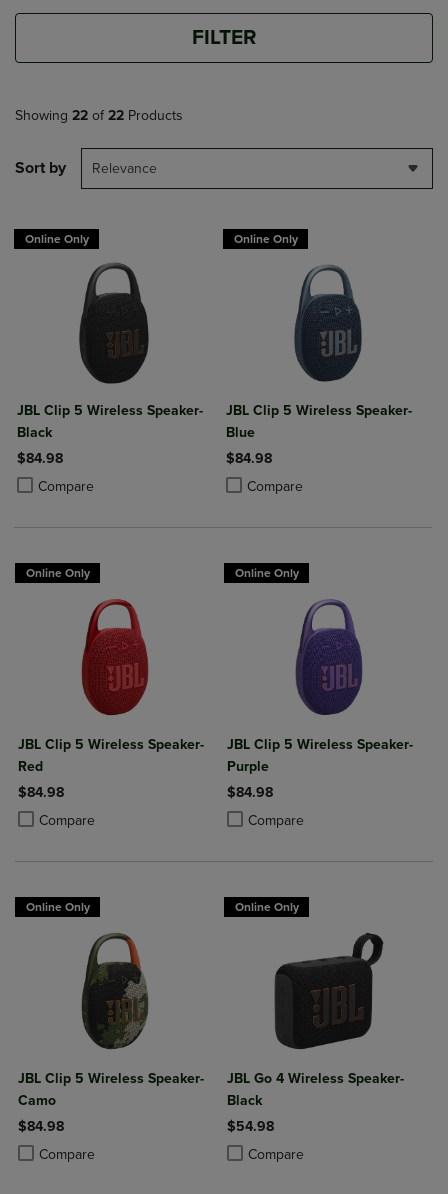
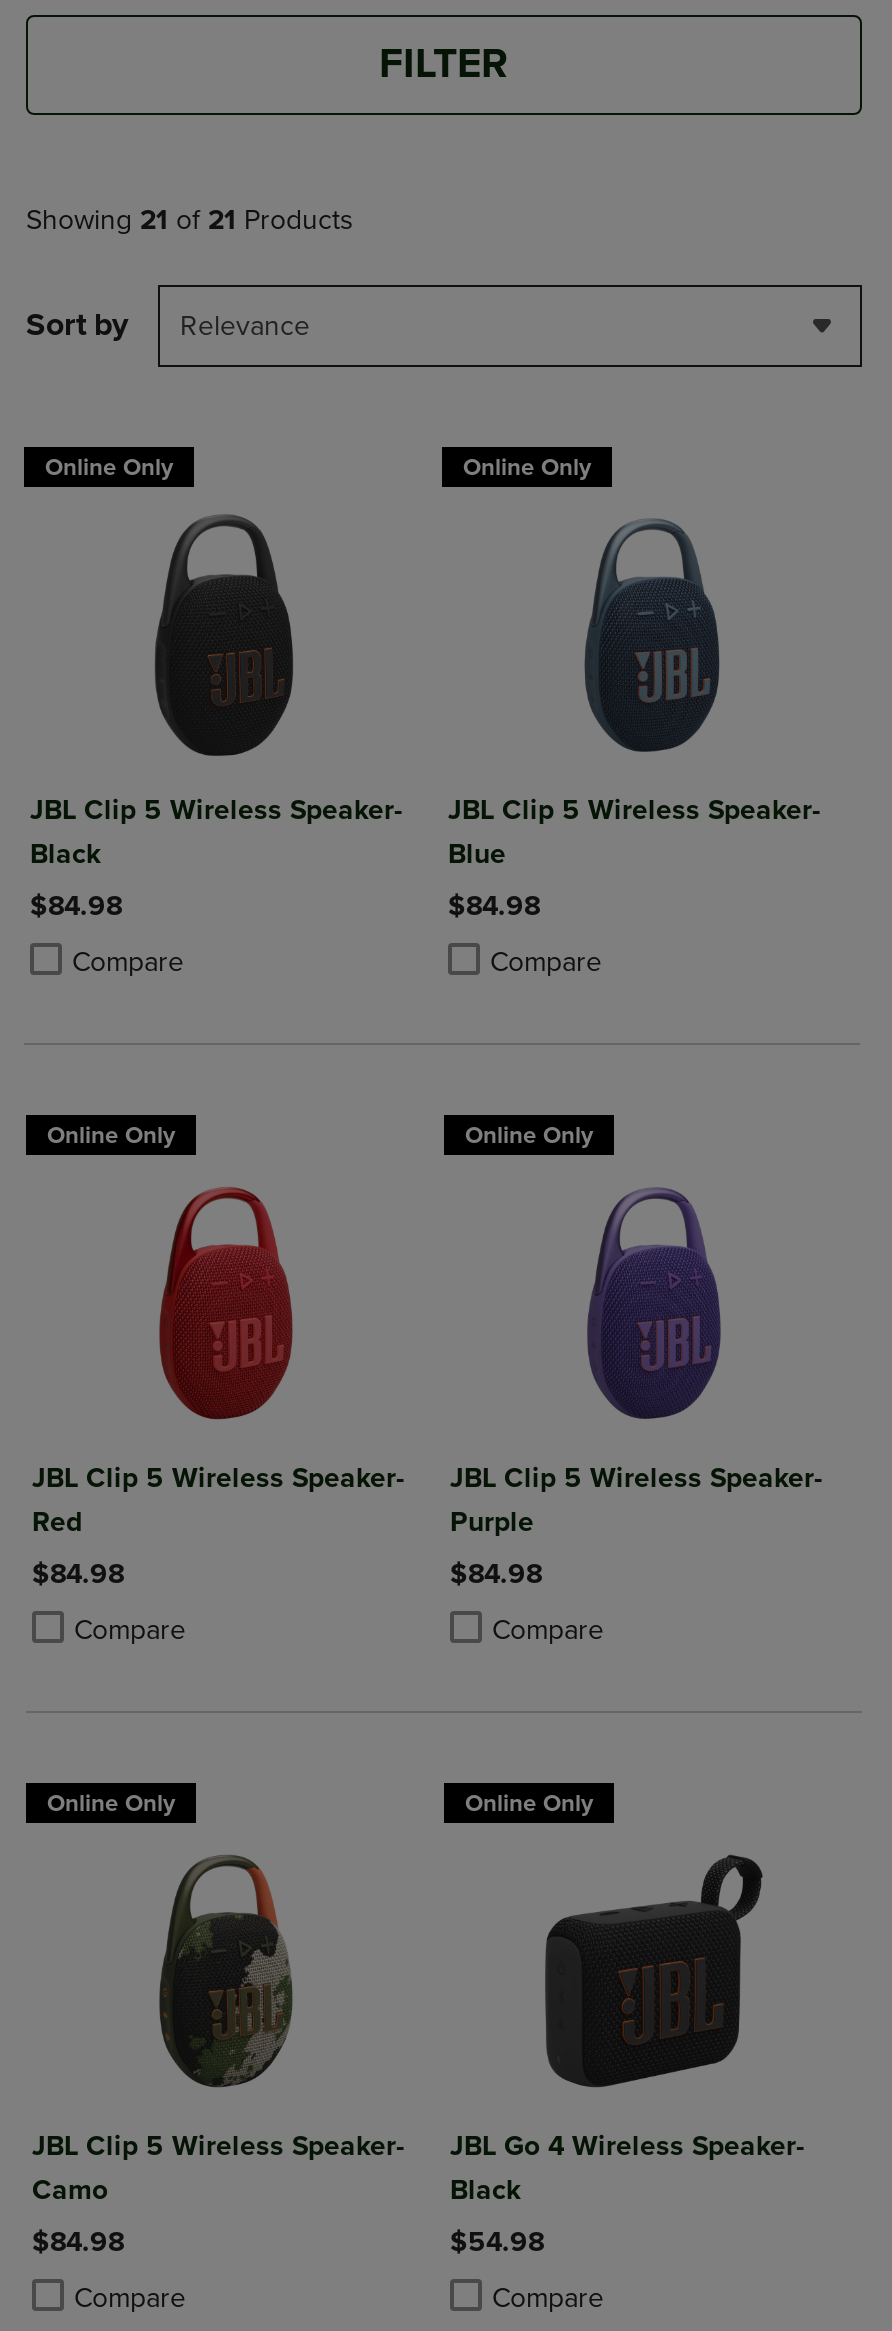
[15,107,183,124] Showing 22 of 22 Products -> [26,203,354,237] Showing 21 of 21 Products

